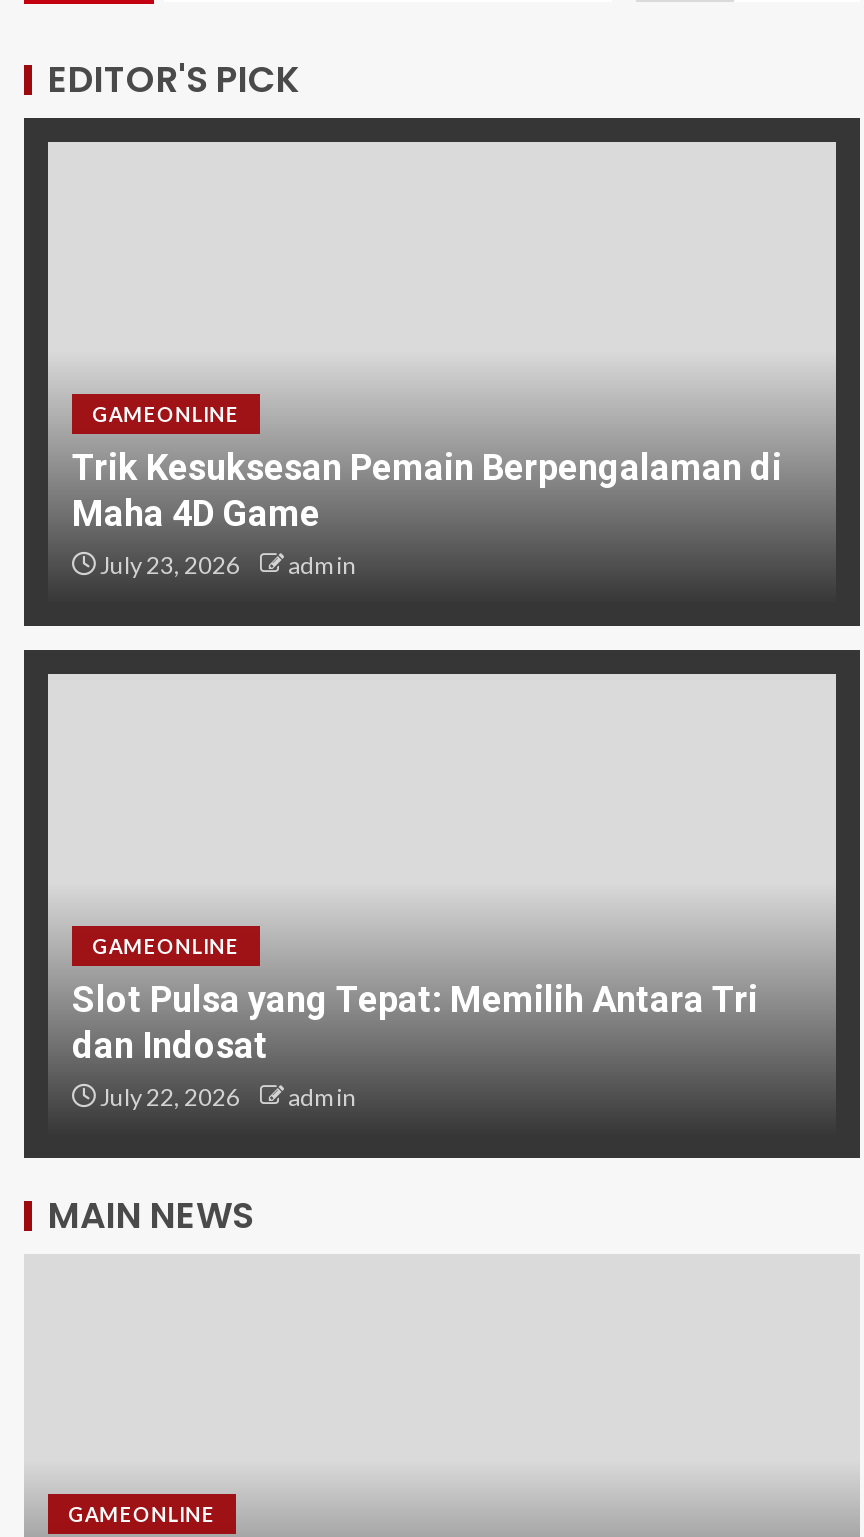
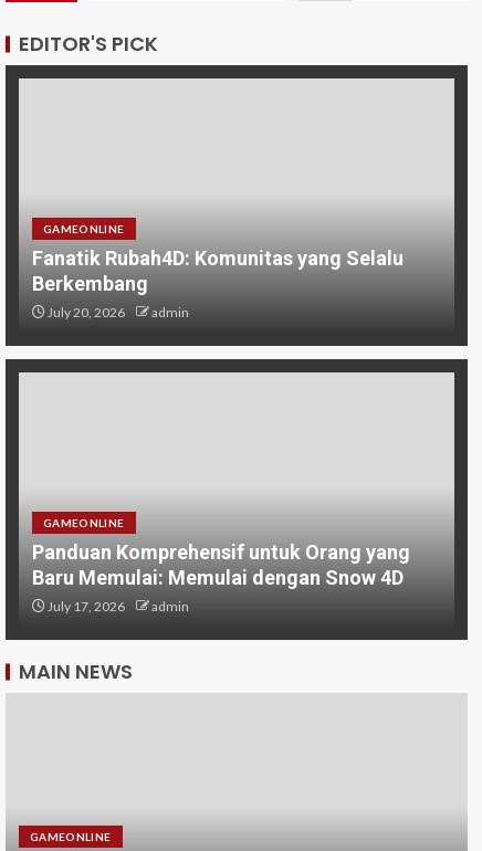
[72,446,782,580] Trik Kesuksesan Pemain Berpengalaman di | Maha 4D Game | July 23, 2026 -> [32,246,404,321] Fanatik Rubah4D: Komunitas yang Selalu | Berkembang | July 20, 2026
[72,978,758,1112] Slot Pulsa yang Tepat: Memilih Antara Tri | dan Indosat | July 22, 2026 -> [32,540,410,614] Panduan Komprehensif untuk Orang yang | Baru Memulai: Memulai dengan Snow 4D | July 17, 2026

